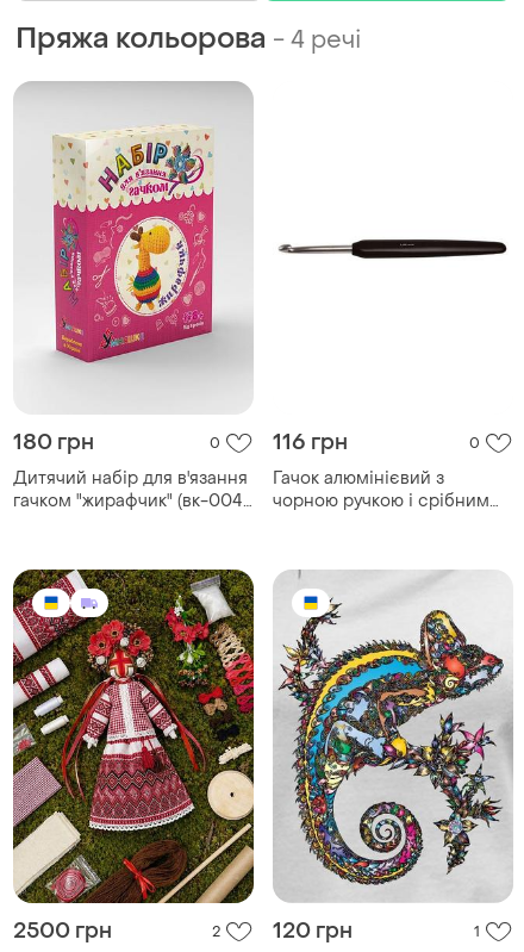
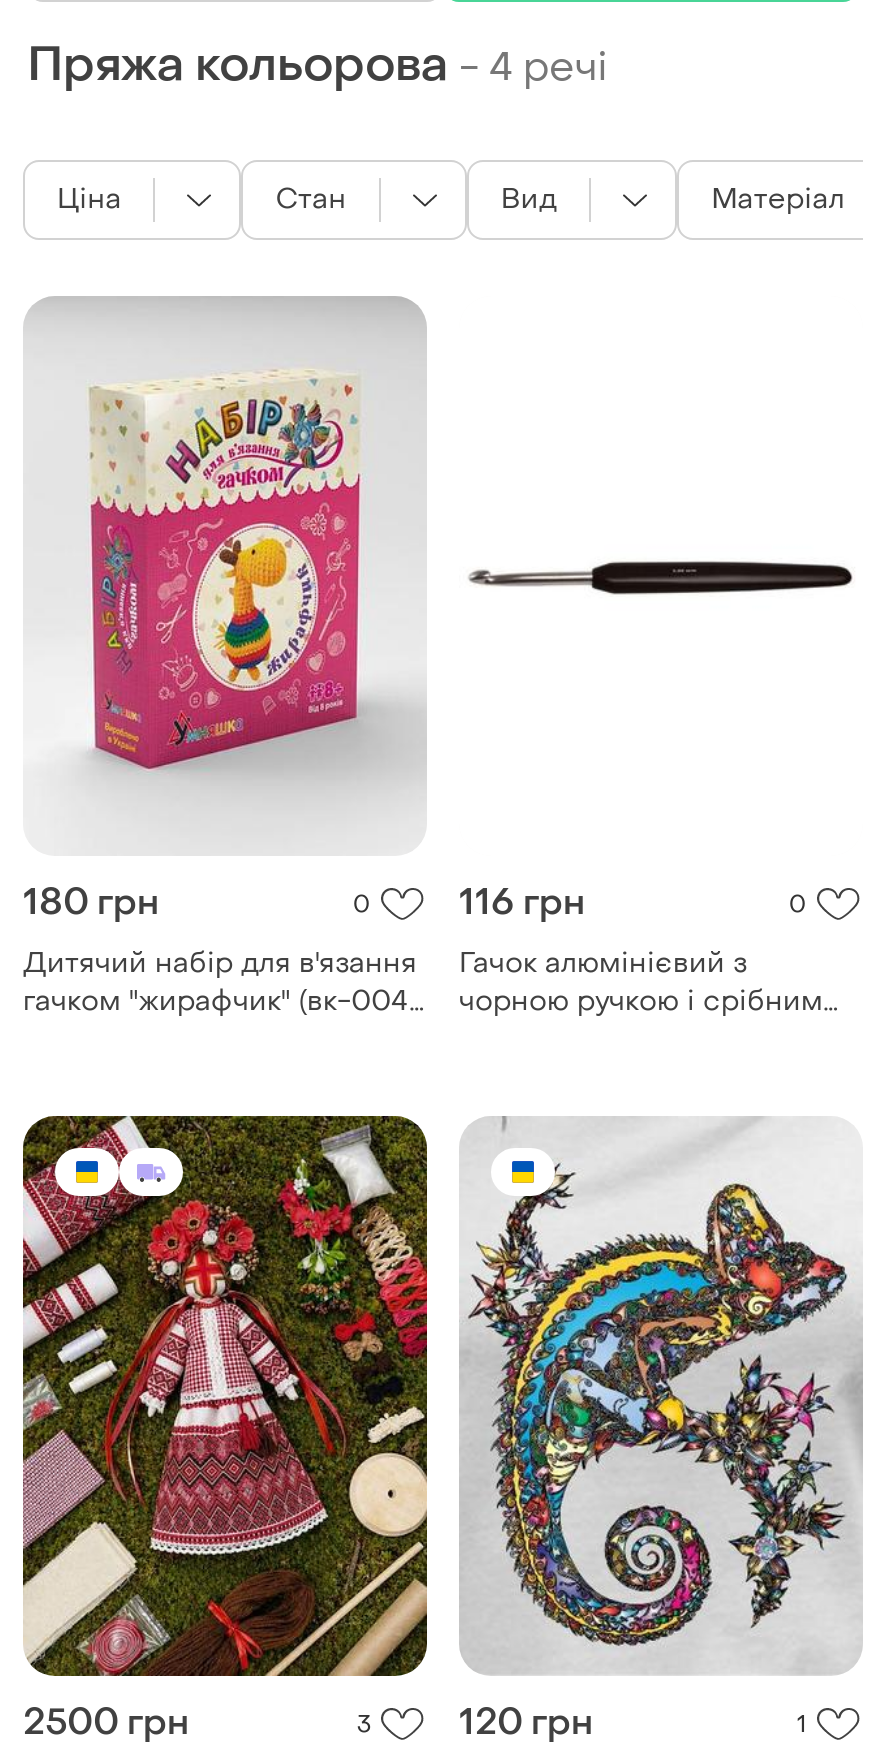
none -> [57,181,845,219] Ціна | Стан | Вид | Матеріал
[212,923,220,942] 2 -> [357,1709,371,1741] 3

